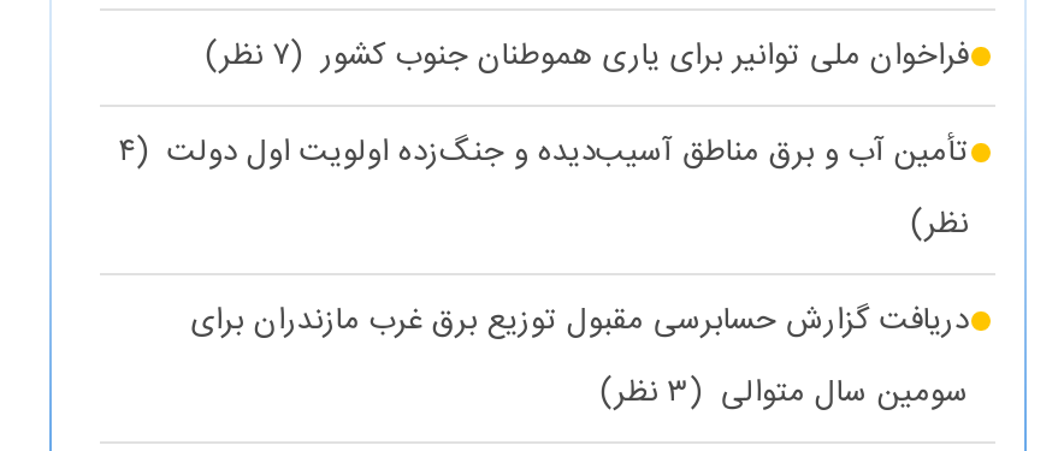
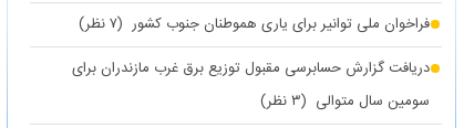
[119,125,969,250] تأمین آب و برق مناطق آسیب‌دیده و جنگ‌زده اولویت اول دولت (۴ | نظر) -> none

